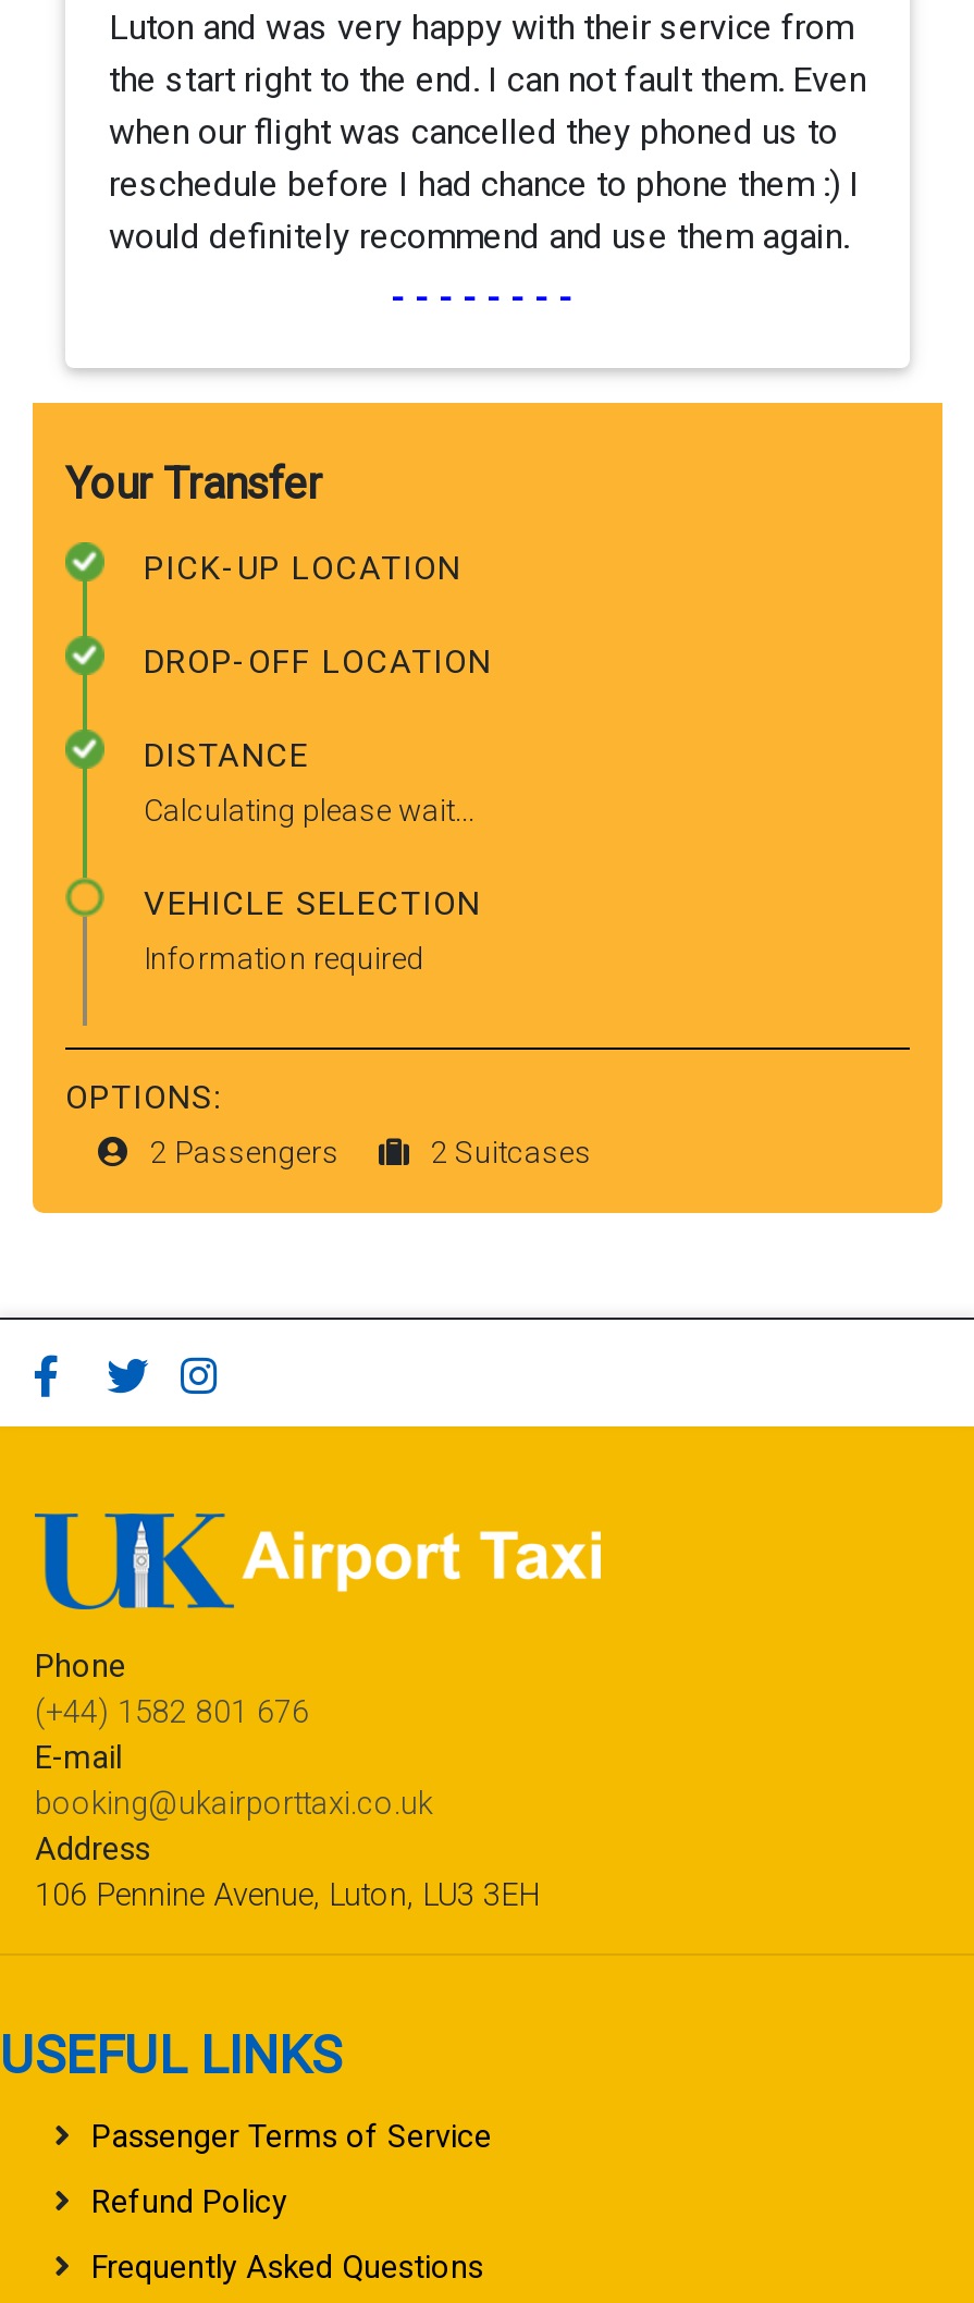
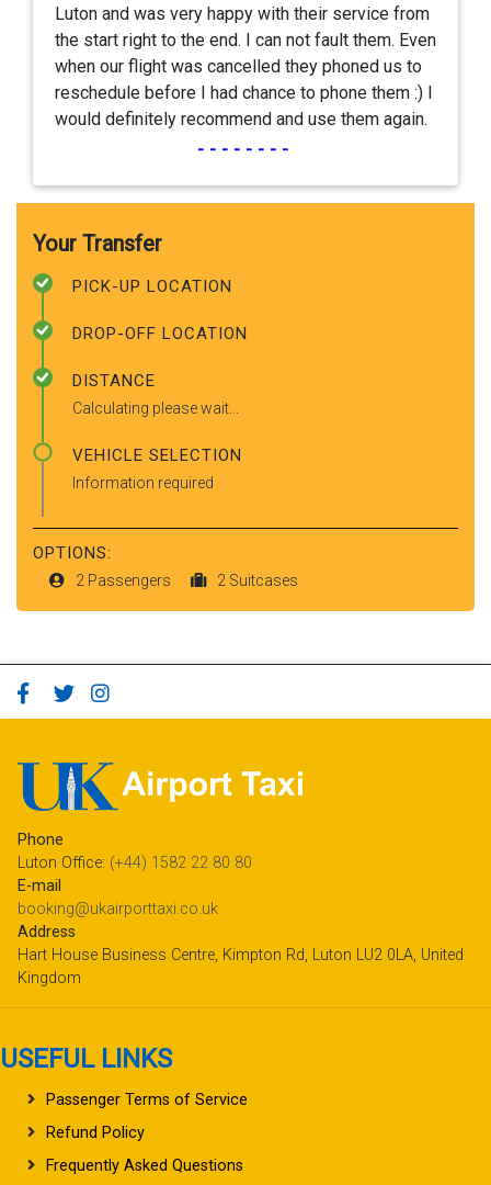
[35,1695,309,1732] (+44) 1582 801 676 -> [18,854,252,873] Luton Office: (+44) 1582 22 80 80
[35,1878,540,1915] 106 Pennine Avenue, Luton, LU3 3EH -> [18,946,464,988] Hart House Business Centre, Kimpton Rd, Luton LU2 0LA, United | Kingdom

